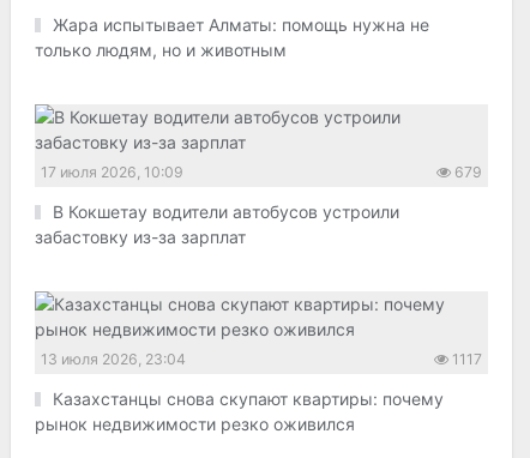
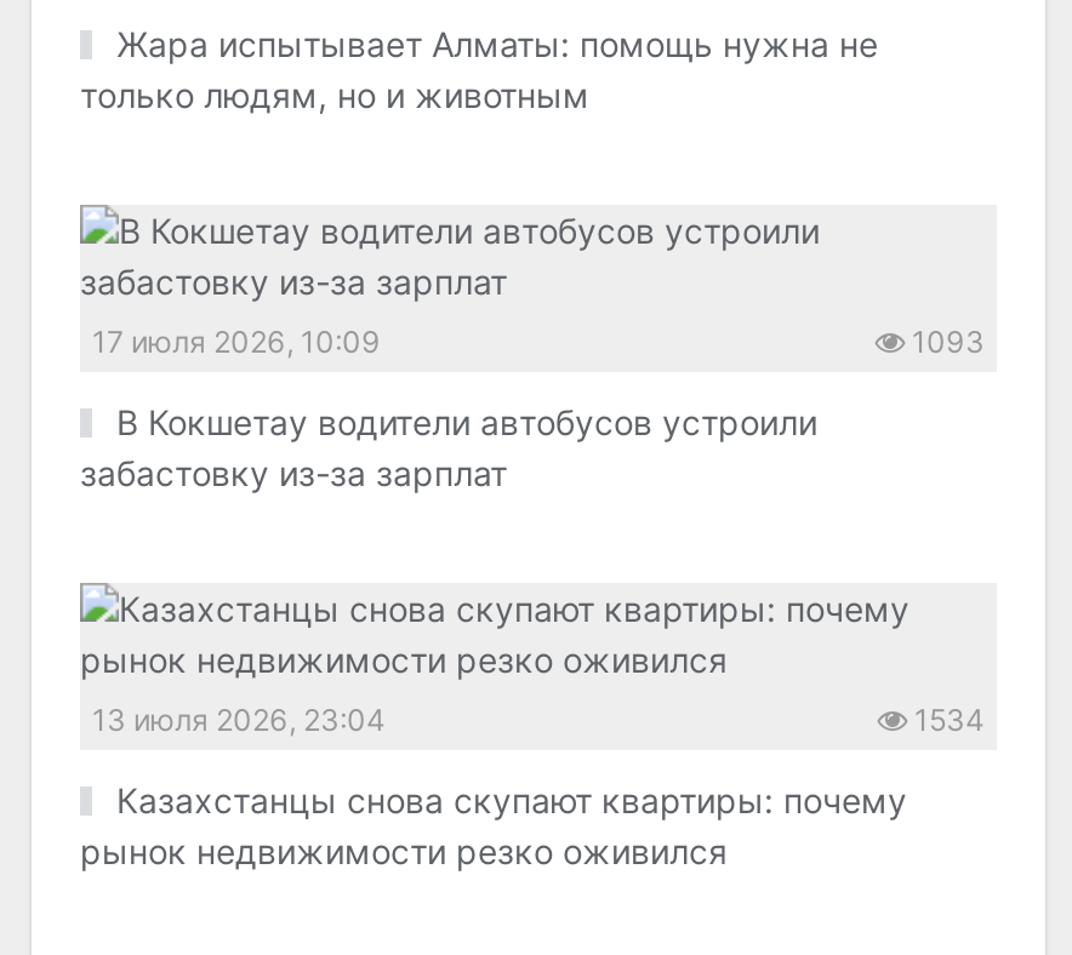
[451,163,482,181] 679 -> [905,324,985,360] 1093
[448,350,482,368] 1117 -> [907,702,985,739] 1534

